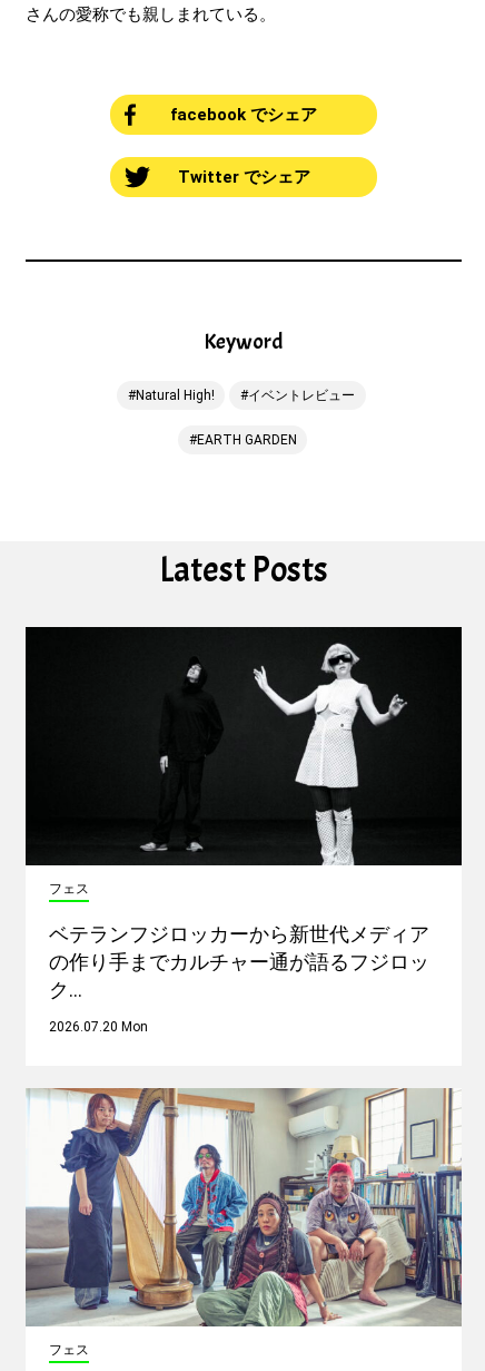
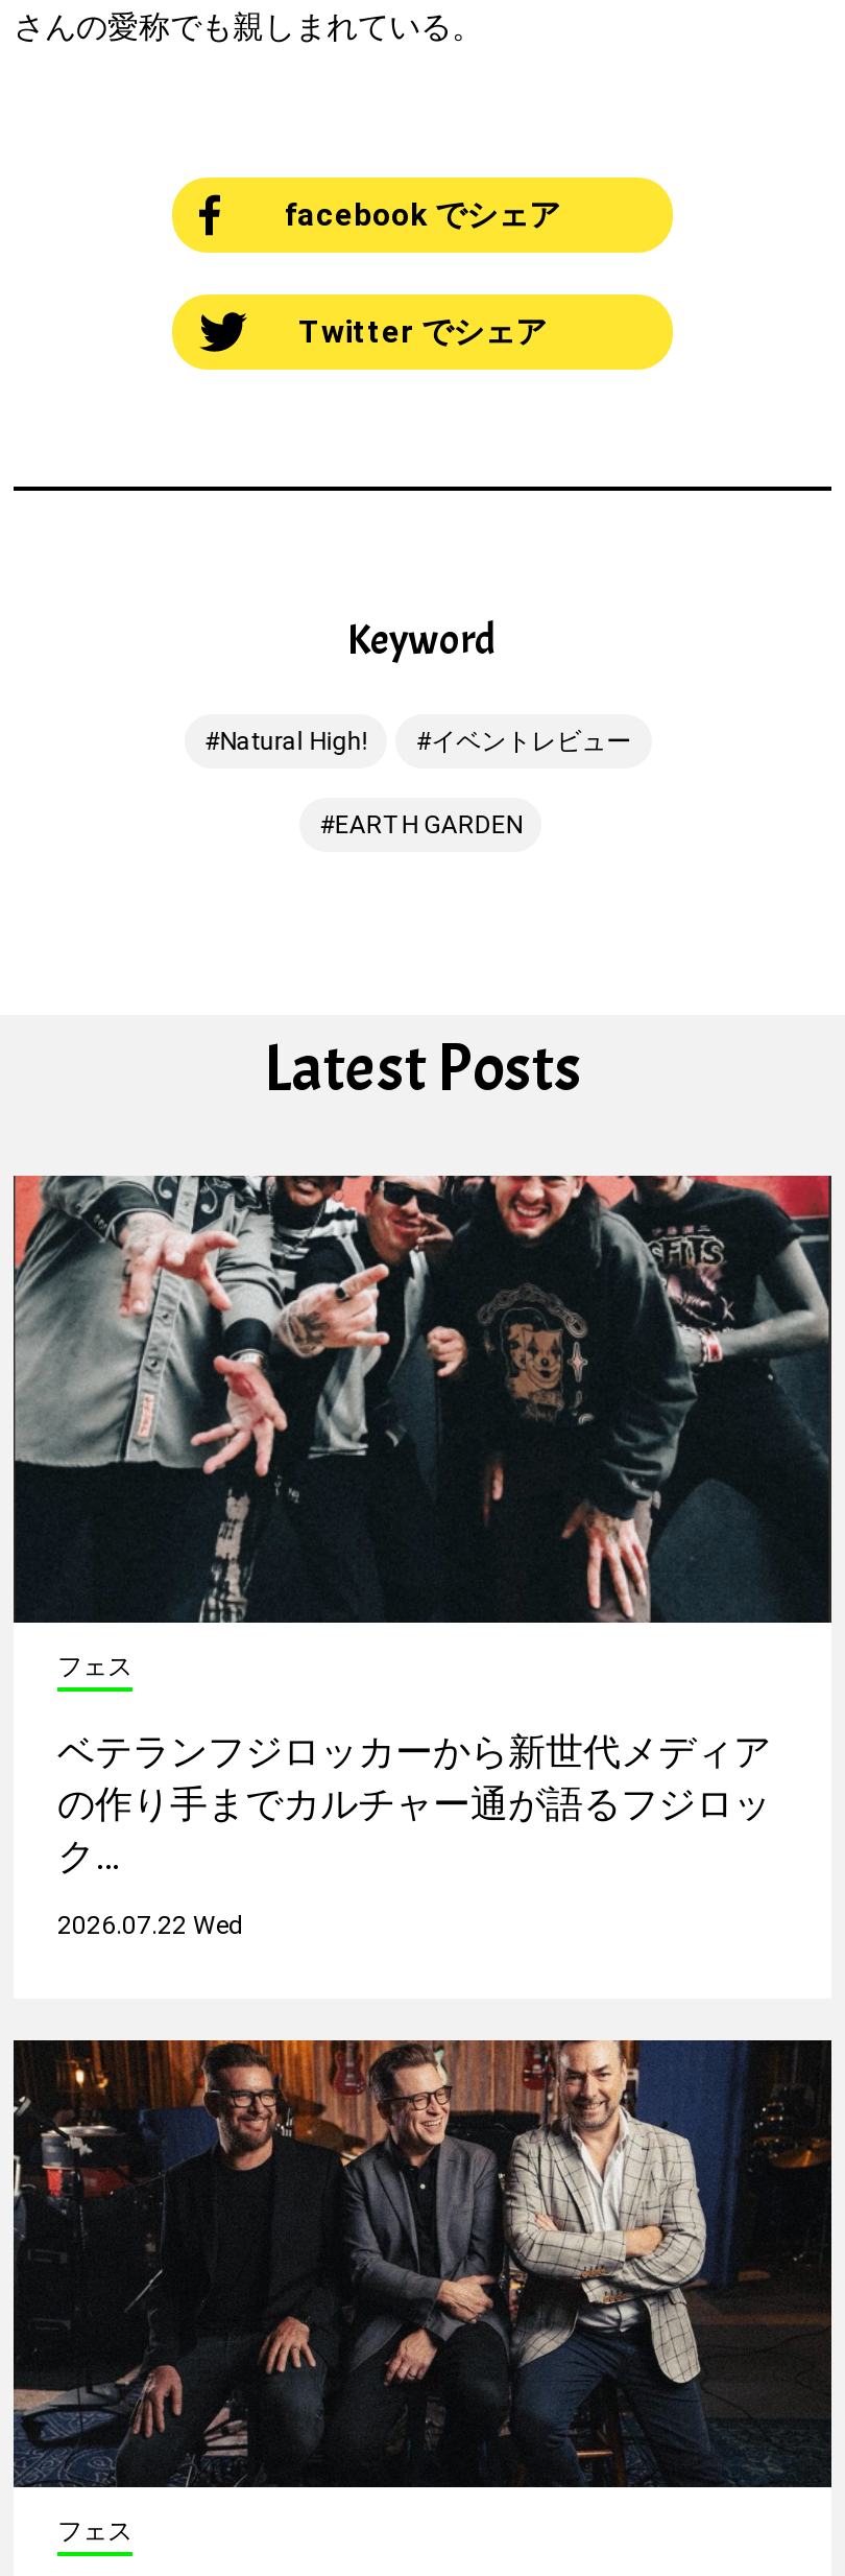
[24,626,462,865] [image] -> [11,1174,831,1625] [image]
[49,1019,148,1035] 2026.07.20 Mon -> [57,1911,243,1941] 2026.07.22 Wed
[26,1087,463,1328] [image] -> [11,2038,834,2489] [image]

